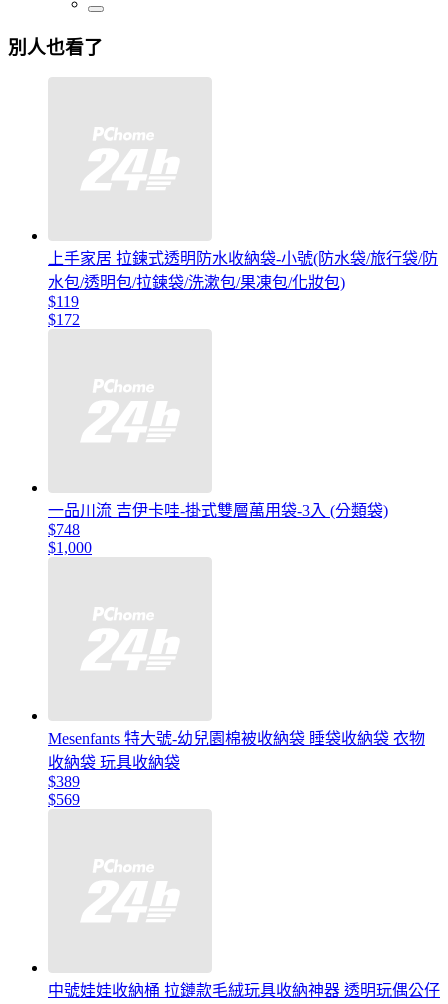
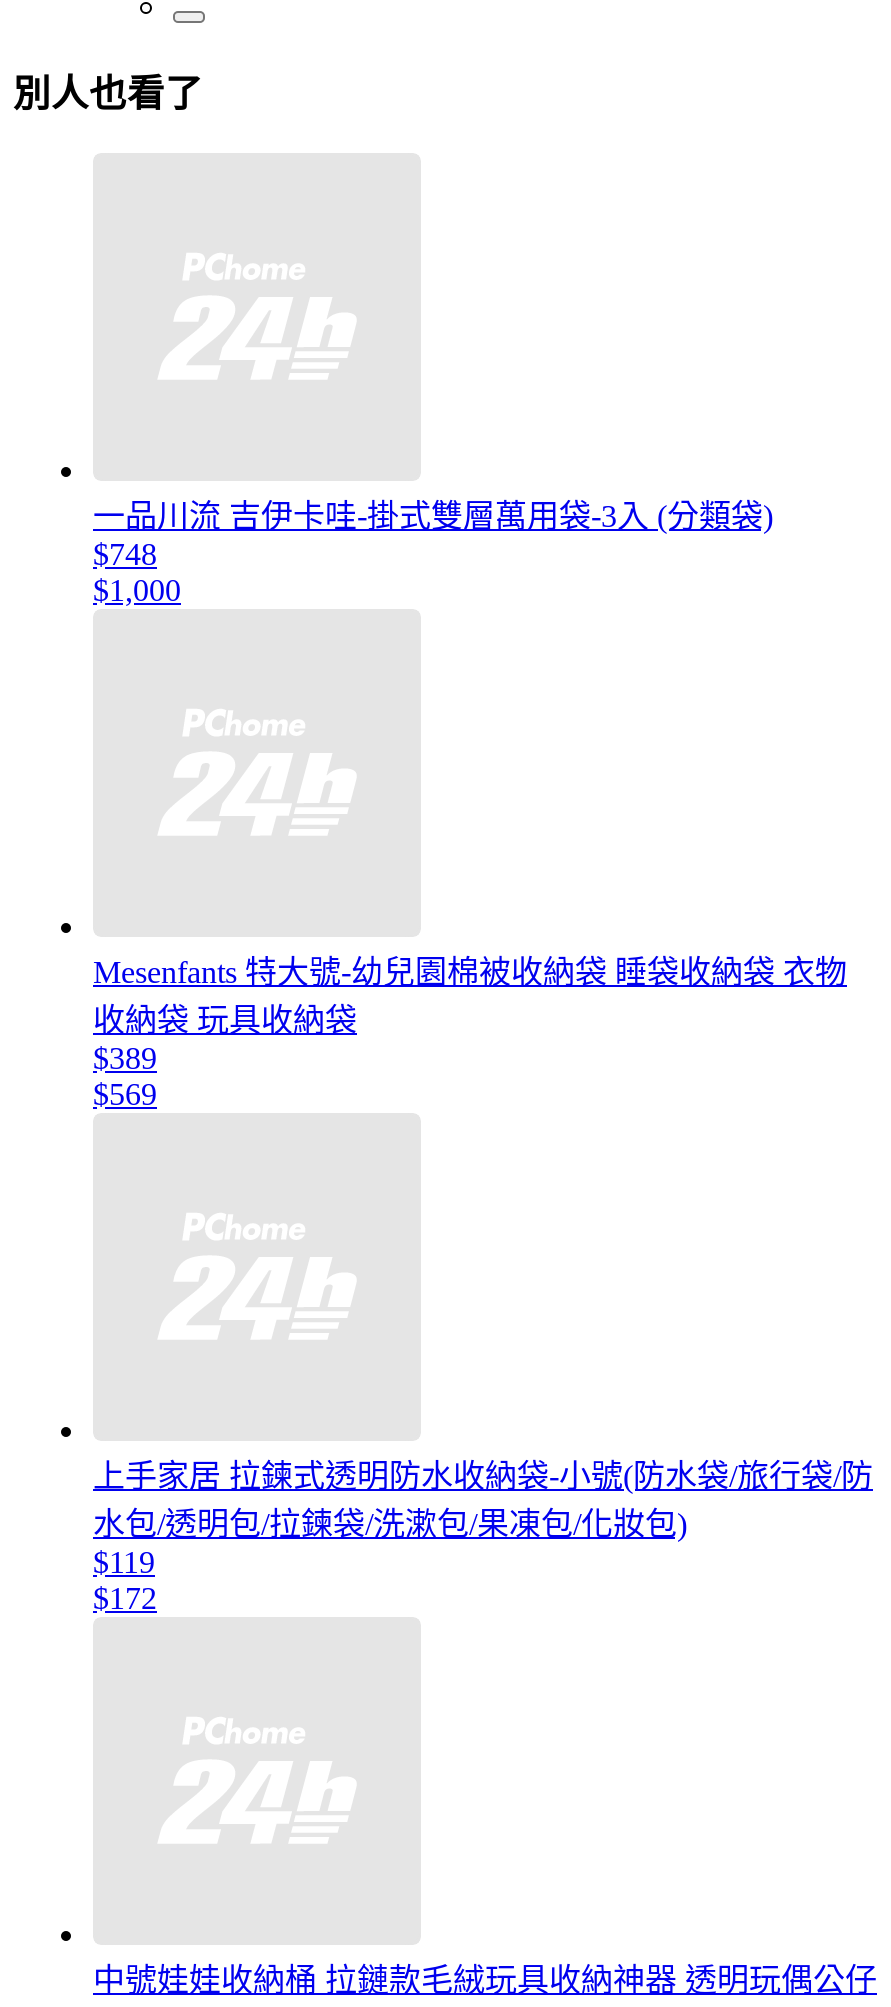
moved [48,250,438,328] -> [93,1460,873,1616]: 上手家居 拉鍊式透明防水收納袋-小號(防水袋/旅行袋/防 | 水包/透明包/拉鍊袋/洗漱包/果凍包/化妝包) | $119 | $172
moved [48,502,425,808] -> [93,500,847,1112]: 一品川流 吉伊卡哇-掛式雙層萬用袋-3入 (分類袋) | $748 | $1,000 | Mesenfants 特大號-幼兒園棉被收納袋 睡袋收納袋 衣物 | 收納袋 玩具收納袋 | $389 | $569

